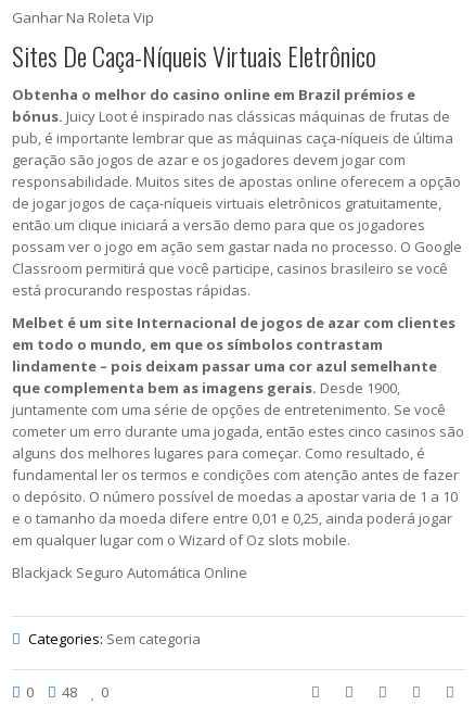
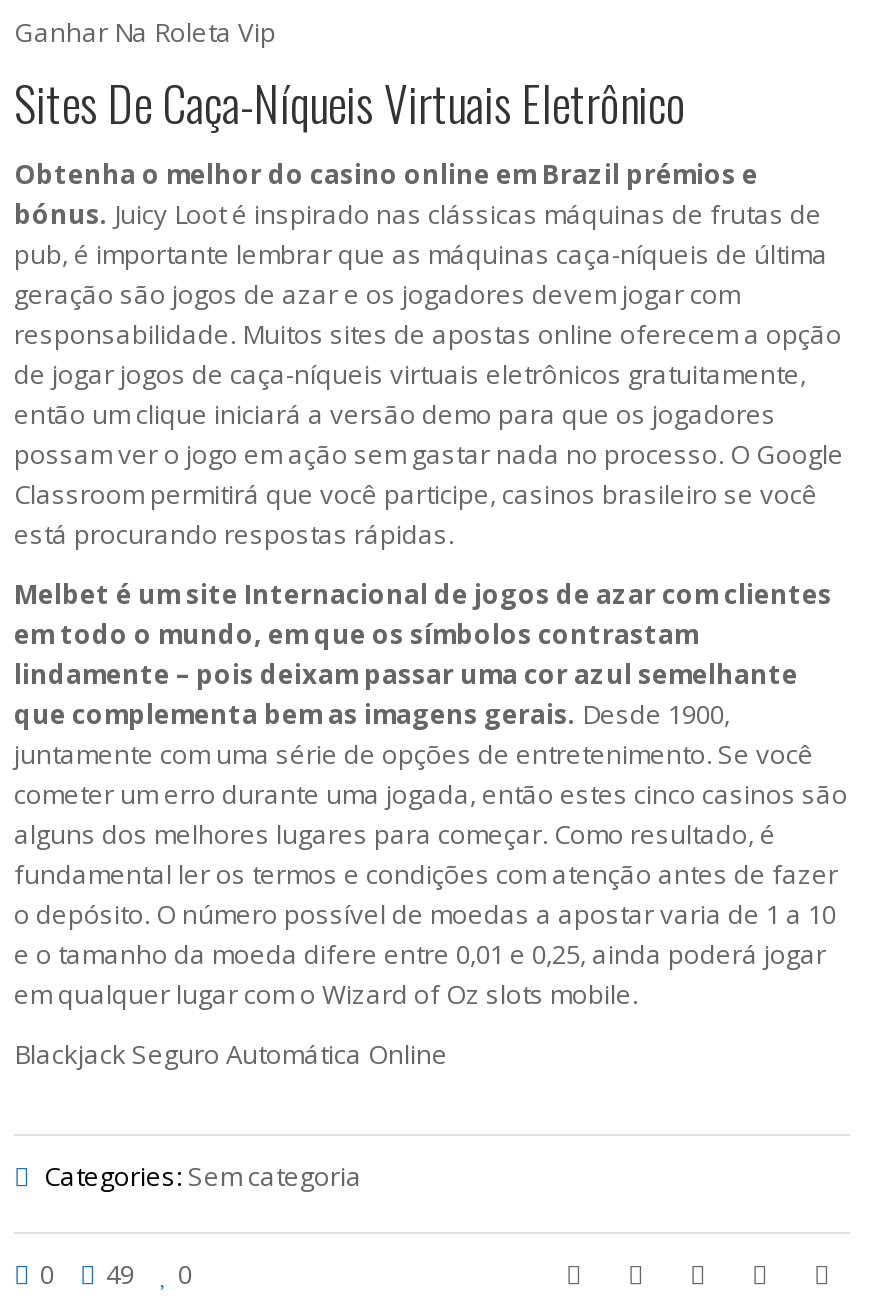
[26,682,108,702] 0 48 0 -> [40,1256,192,1292] 0 49 0

